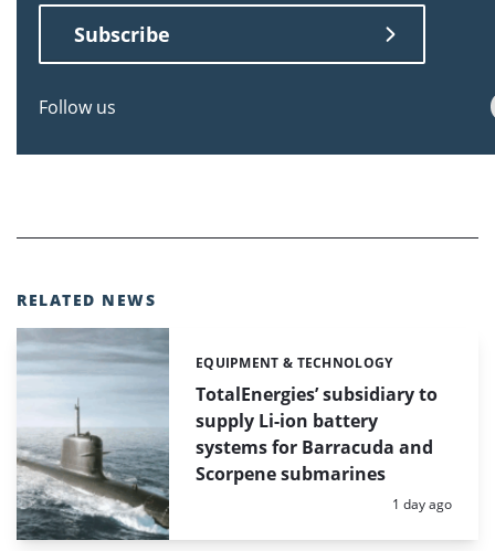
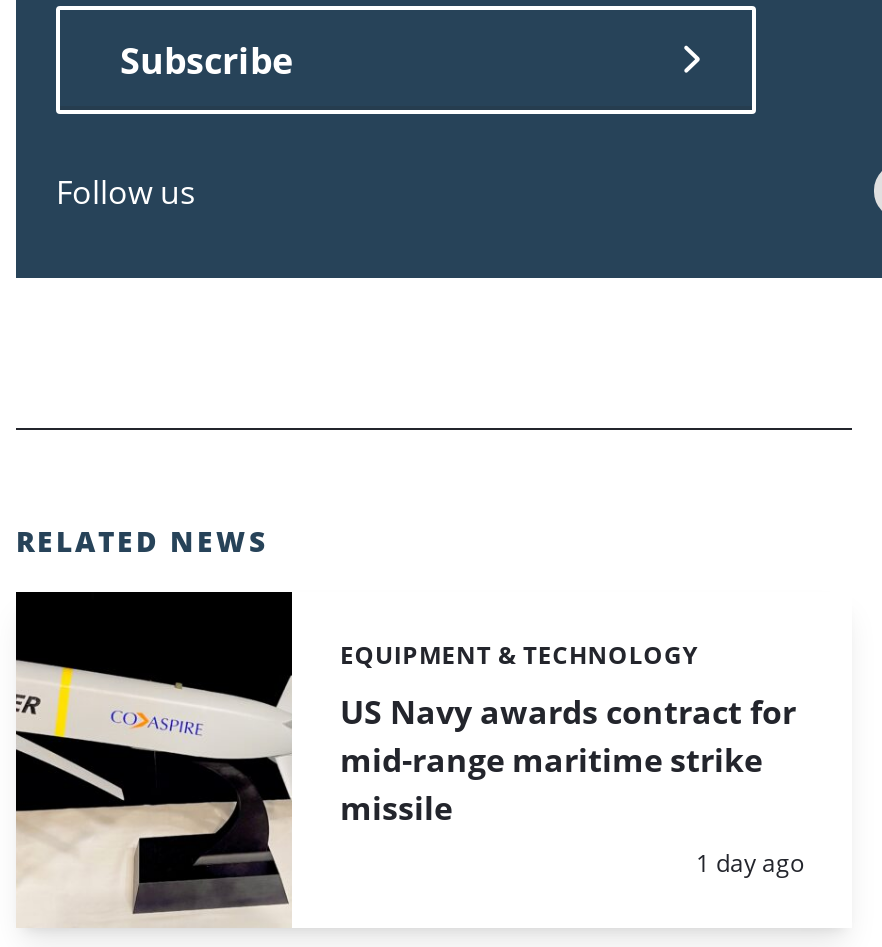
[15,328,437,541] [image] | TotalEnergies’ subsidiary to | supply Li-ion battery | systems for Barracuda and | Scorpene submarines -> [14,590,796,928] [image] | US Navy awards contract for | mid-range maritime strike | missile

